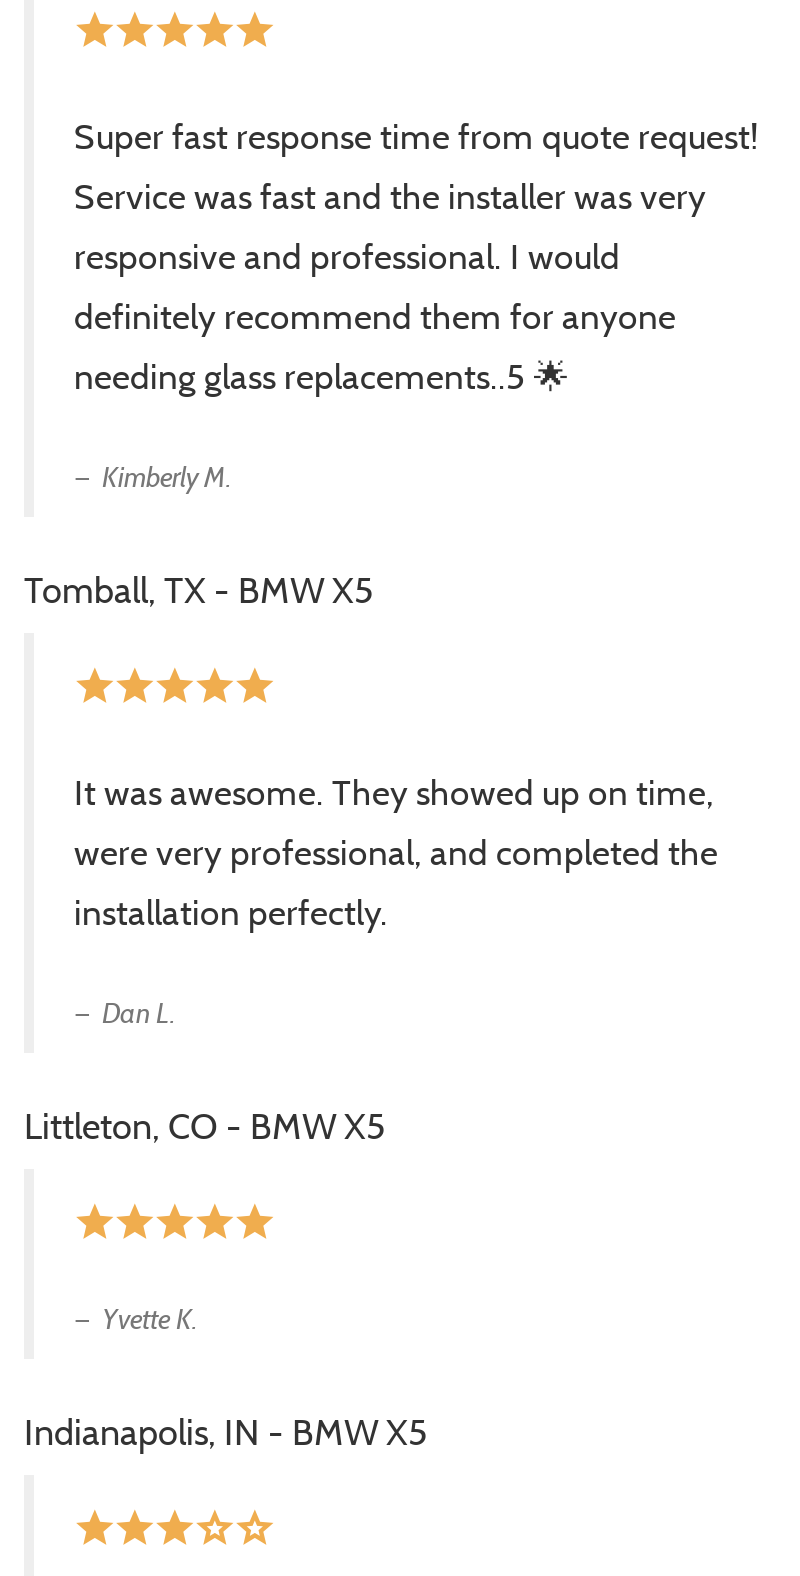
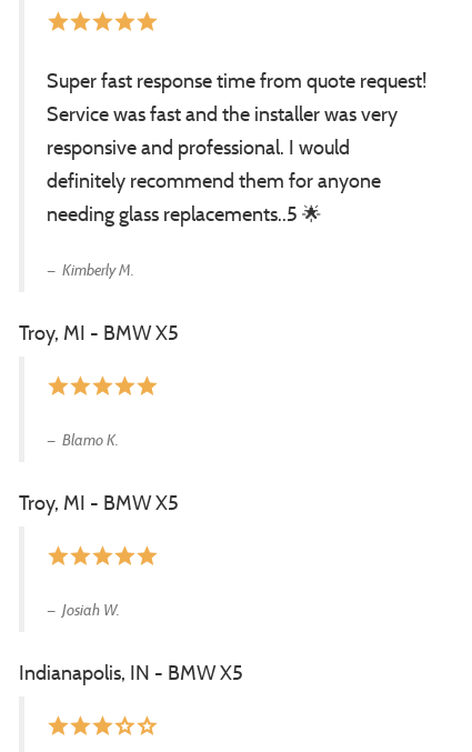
[24,567,374,613] Tomball, TX - BMW X5 -> [19,320,179,345] Troy, MI - BMW X5
[24,769,718,1149] It was awesome. They showed up on time, | were very professional, and completed the | installation perfectly. | Dan L. | Littleton, CO - BMW X5 -> [19,430,179,515] Blamo K. | Troy, MI - BMW X5
[102,1301,198,1337] Yvette K. -> [62,600,120,620] Josiah W.

